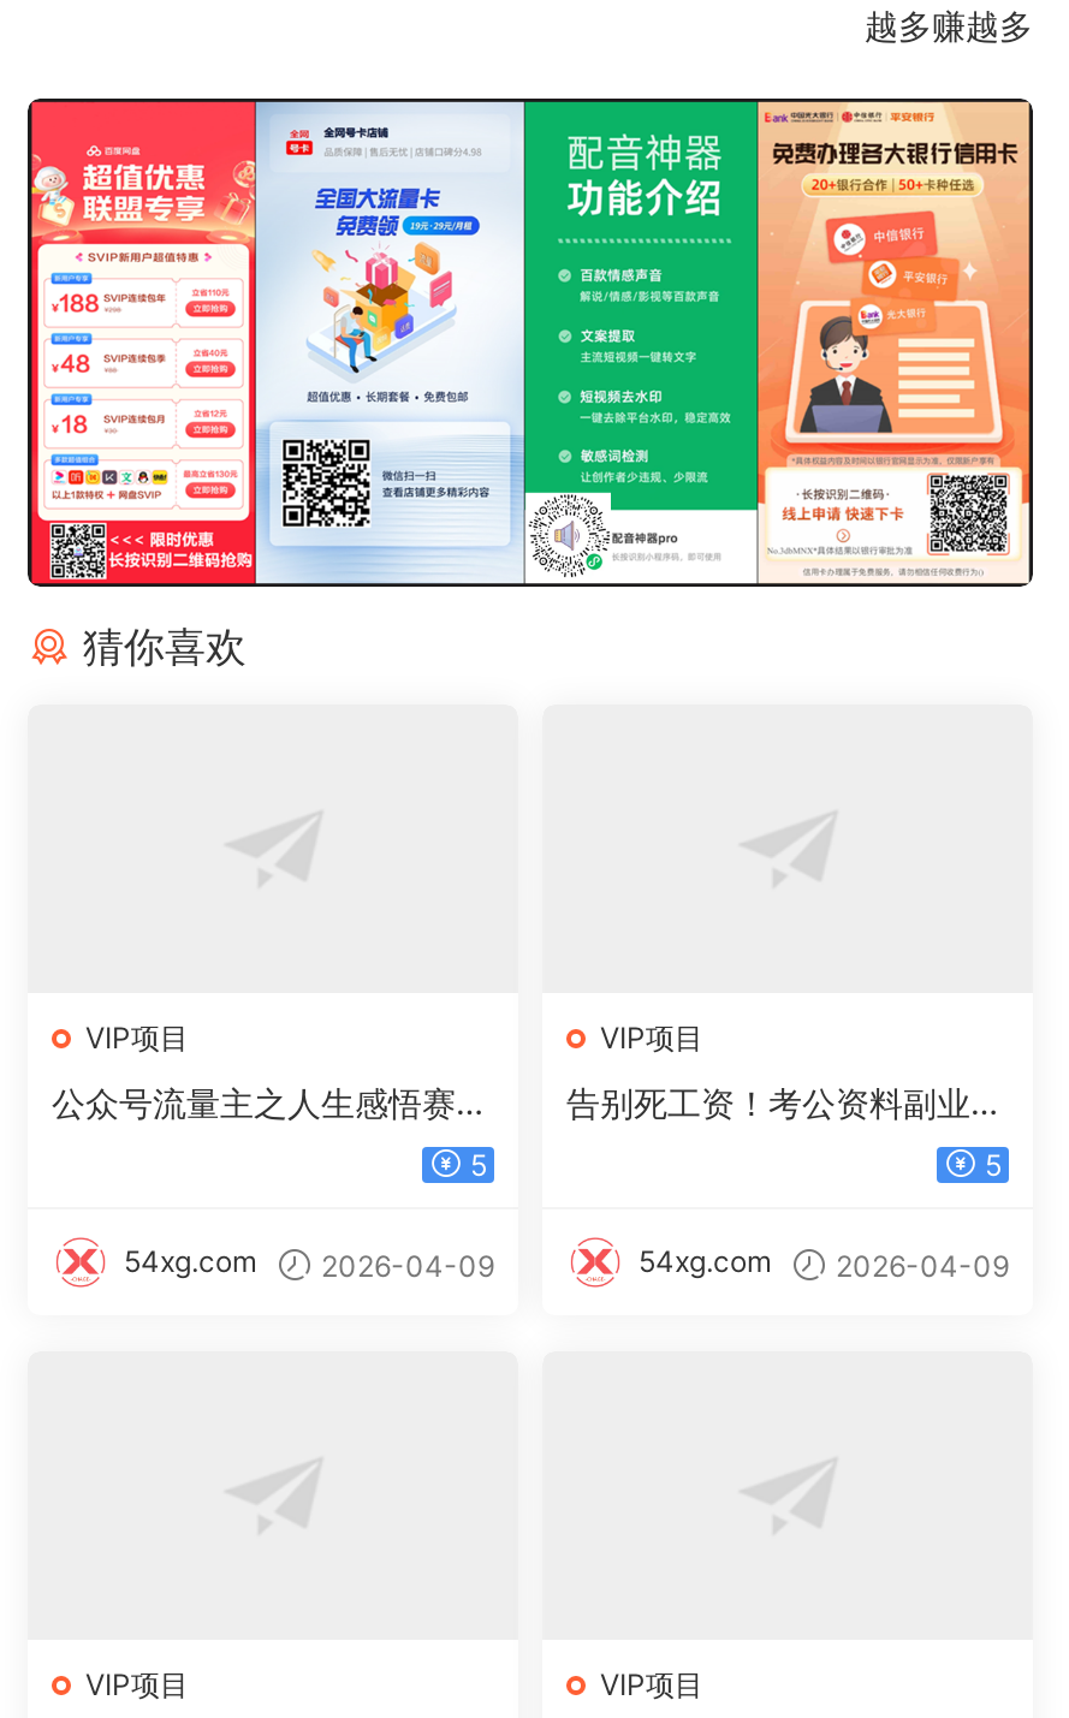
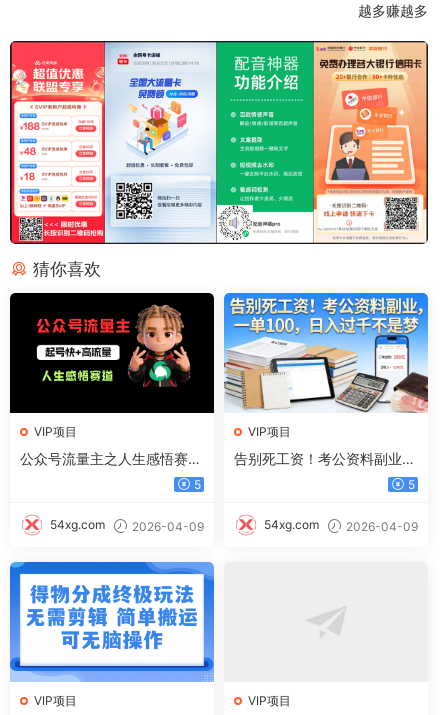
none -> [9,292,215,414] [image]
none -> [223,292,429,413] [image]
none -> [9,561,215,682] [image]

